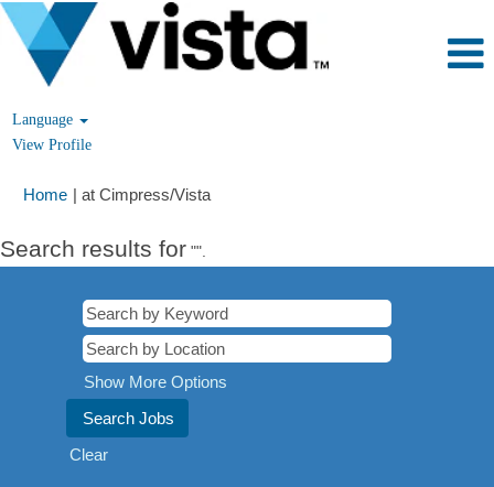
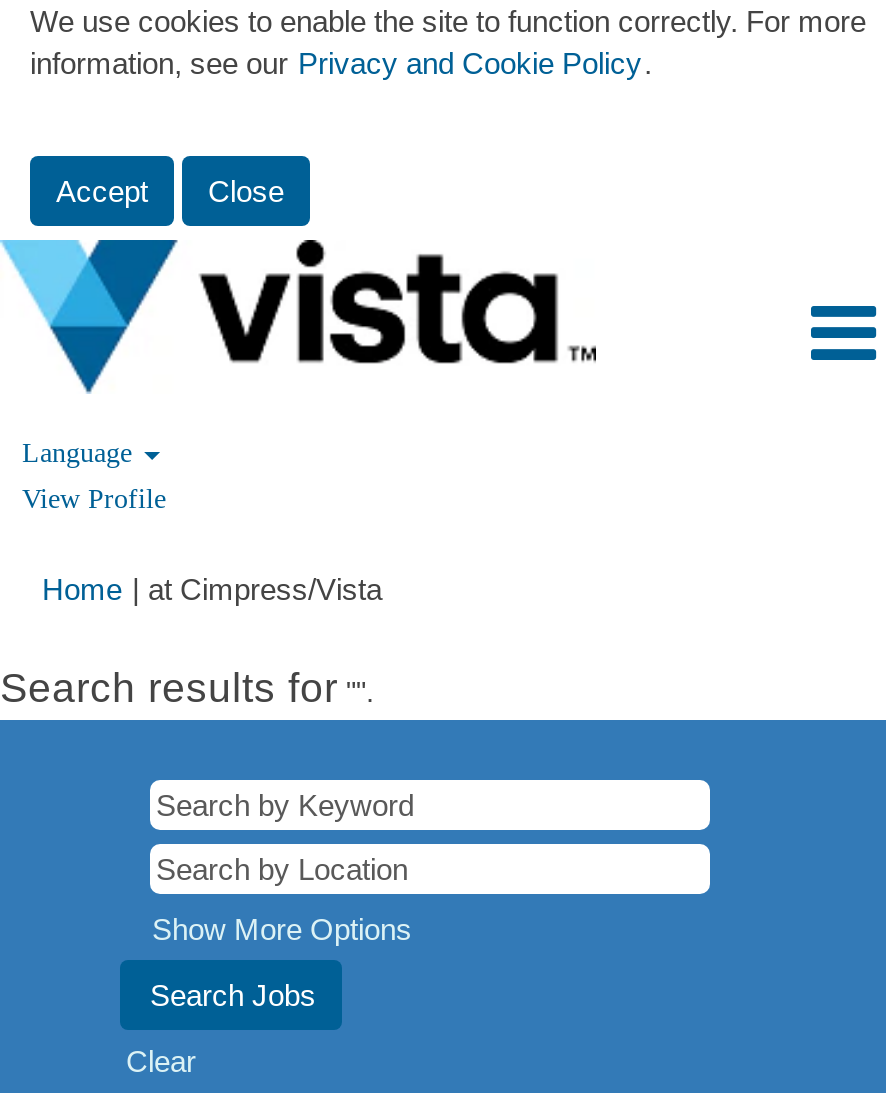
none -> [30,4,866,80] We use cookies to enable the site to function correctly. For more | information, see our Privacy and Cookie Policy.
none -> [56,174,284,208] Accept | Close

